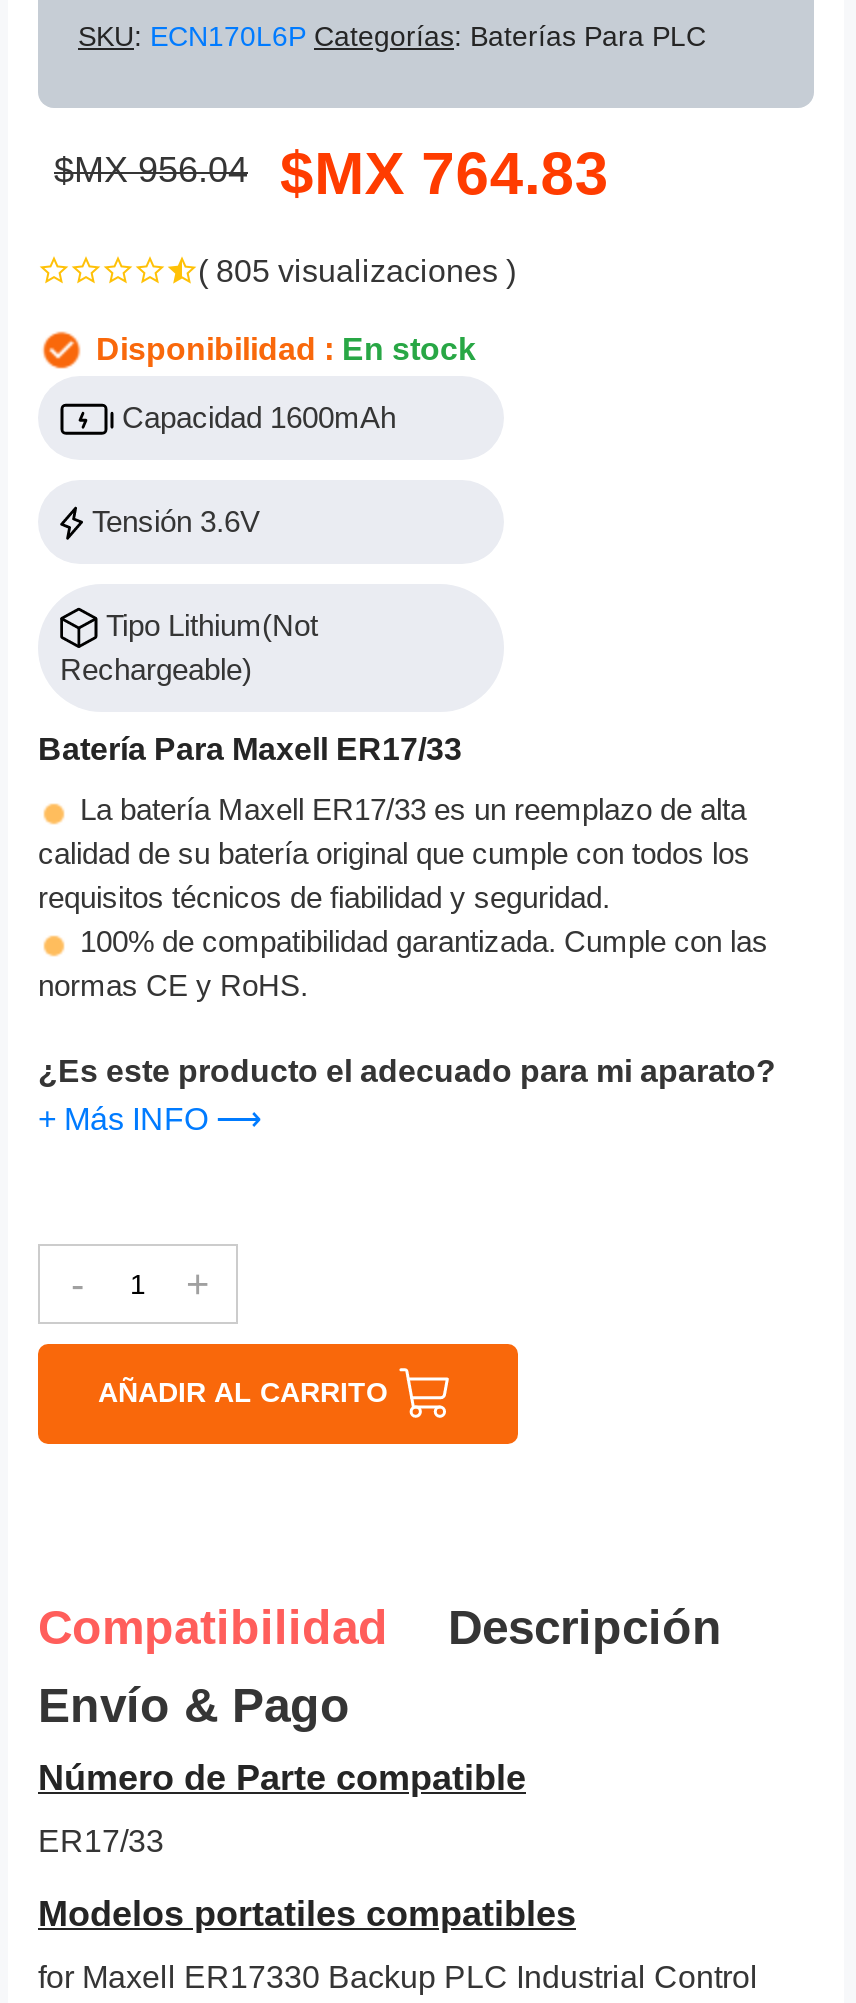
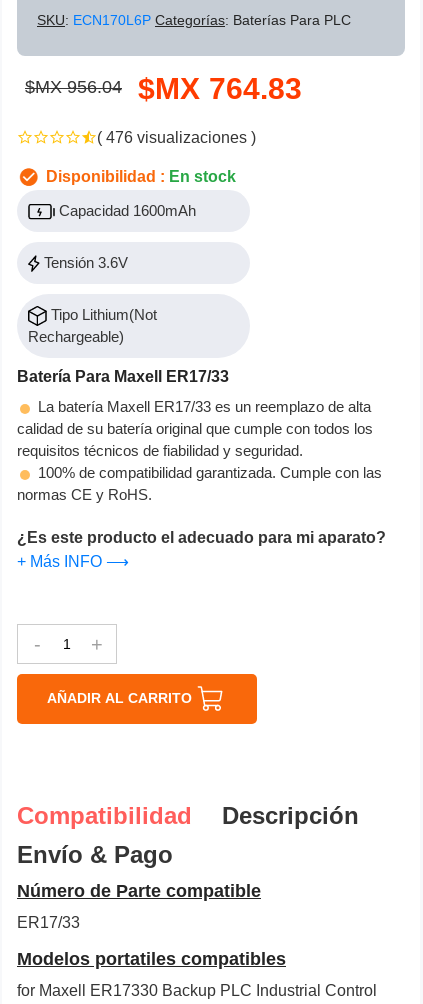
[198,253,516,287] ( 805 visualizaciones ) -> [97,129,256,146] ( 476 visualizaciones )

